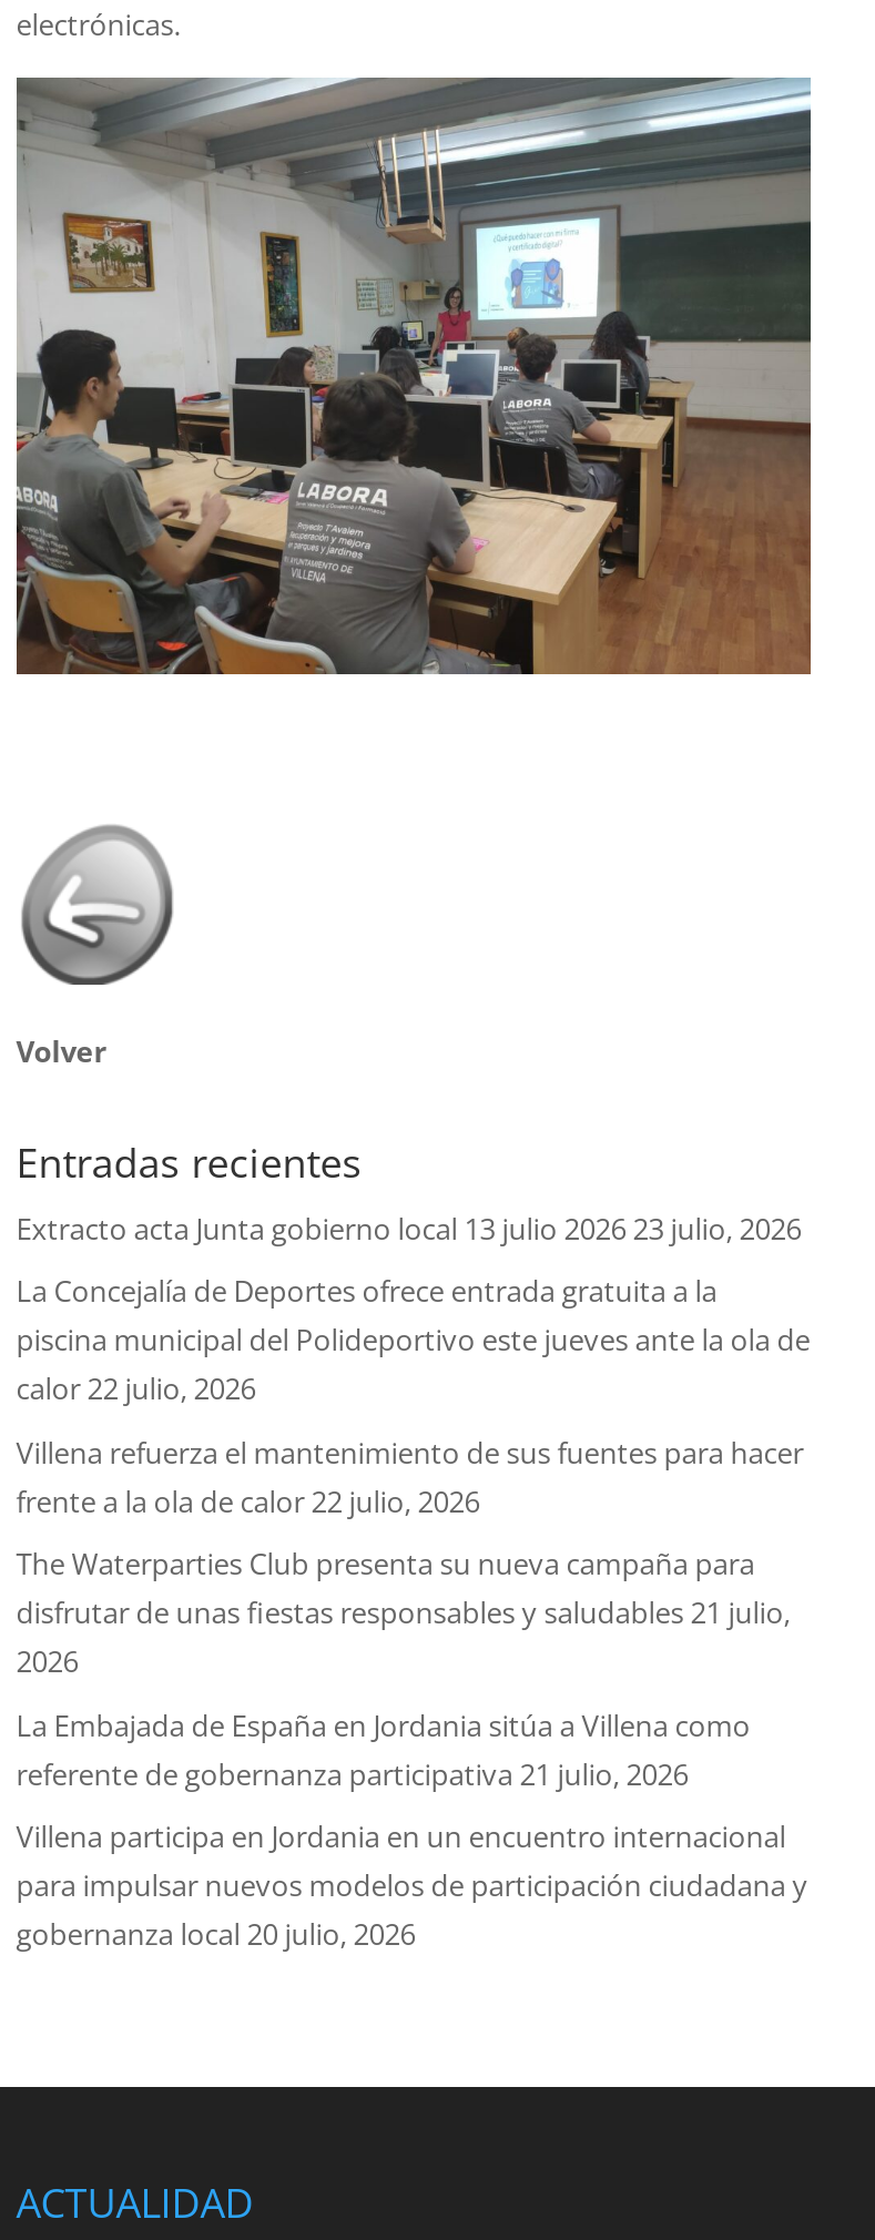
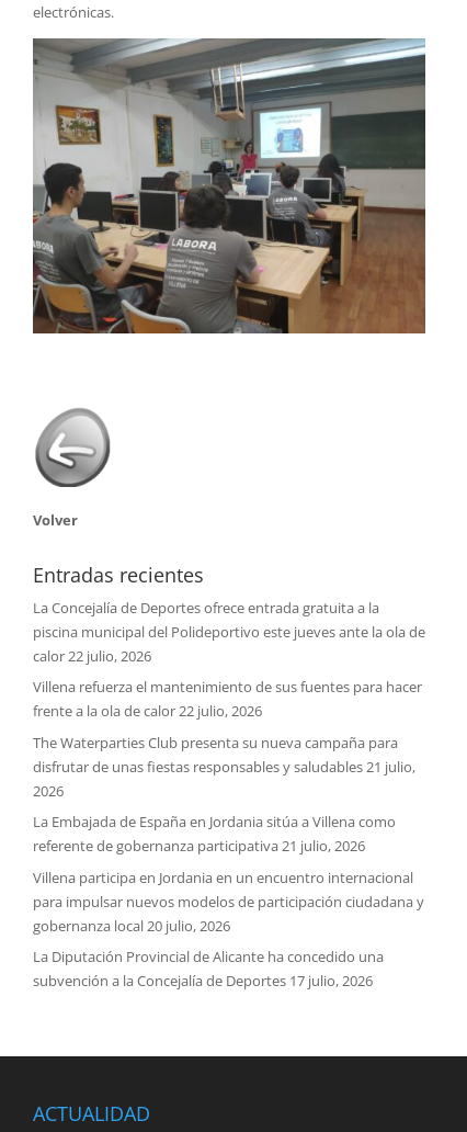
[16,1208,801,1248] Extracto acta Junta gobierno local 13 julio 2026 23 julio, 2026 -> none
moved [16,1272,810,1955] -> [33,598,425,936]: La Concejalía de Deportes ofrece entrada gratuita a la | piscina municipal del Polideportivo este jueves ante la ola de | calor 22 julio, 2026 | ... | para impulsar nuevos modelos de participación ciudadana y | gobernanza local 20 julio, 2026
none -> [33,947,383,991] La Diputación Provincial de Alicante ha concedido una | subvención a la Concejalía de Deportes 17 julio, 2026

